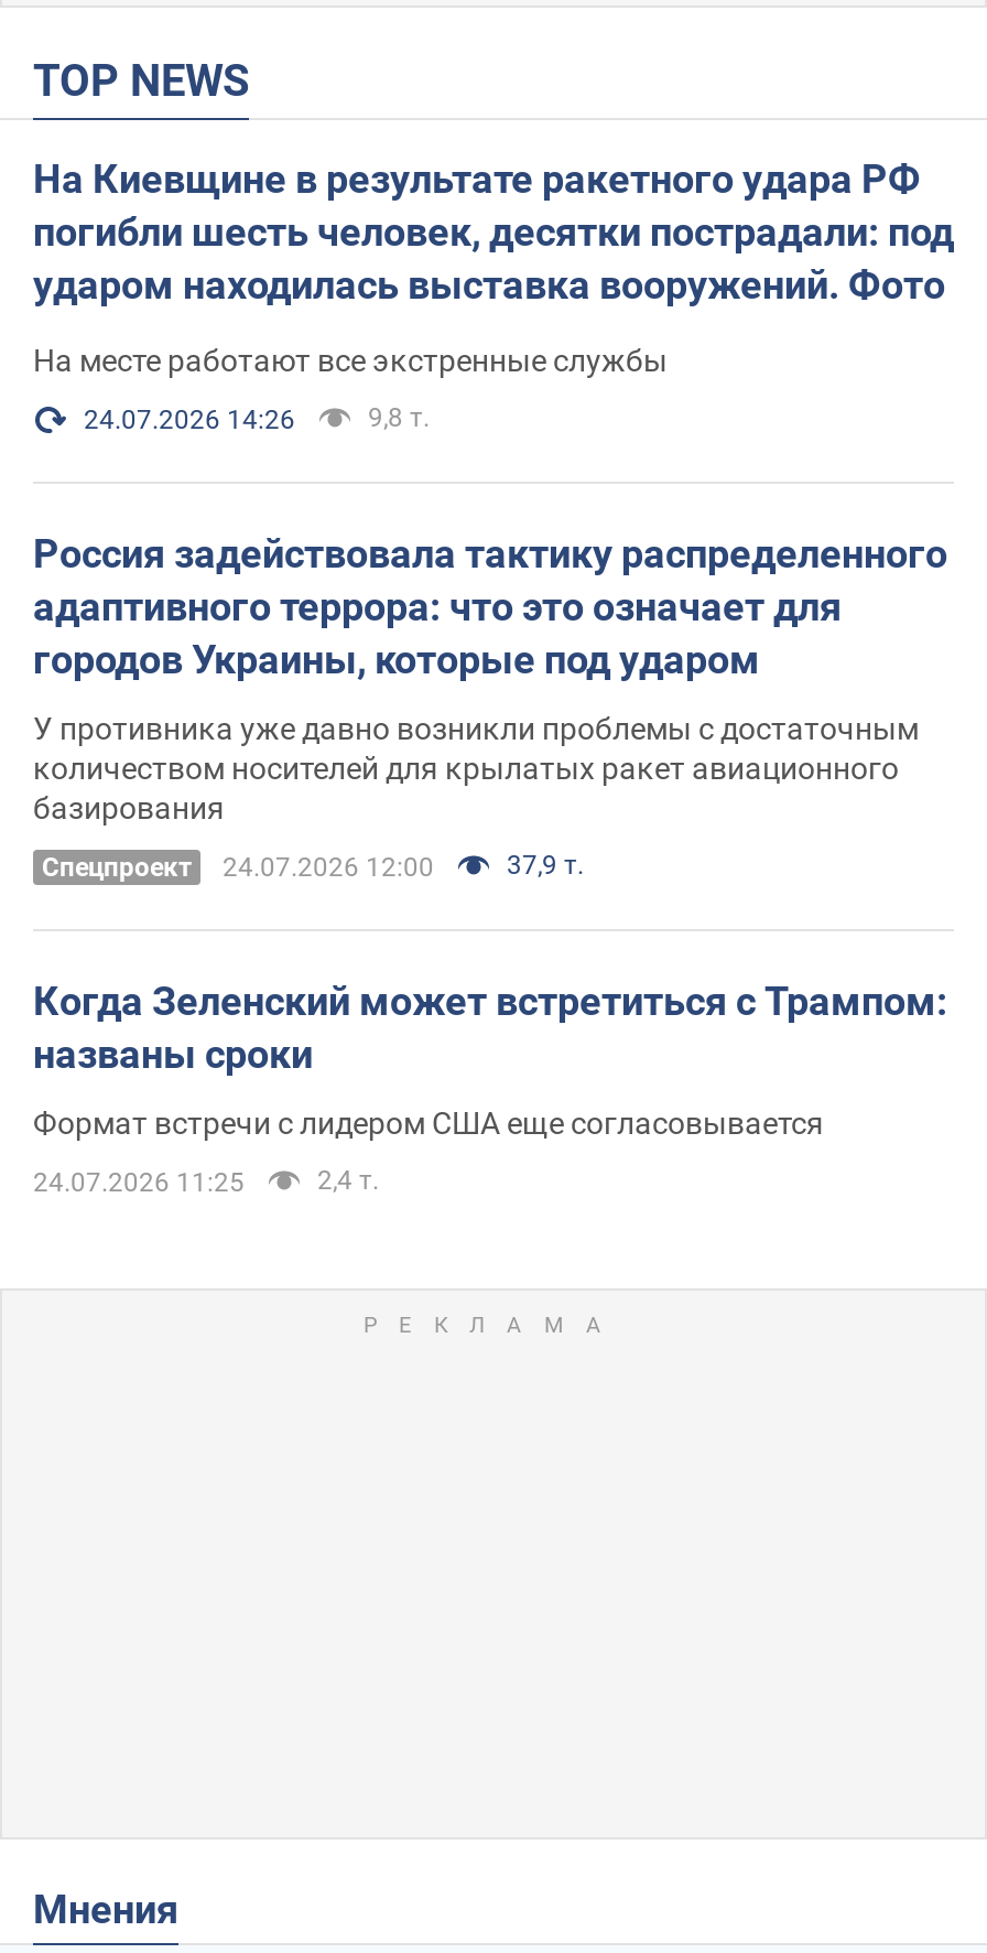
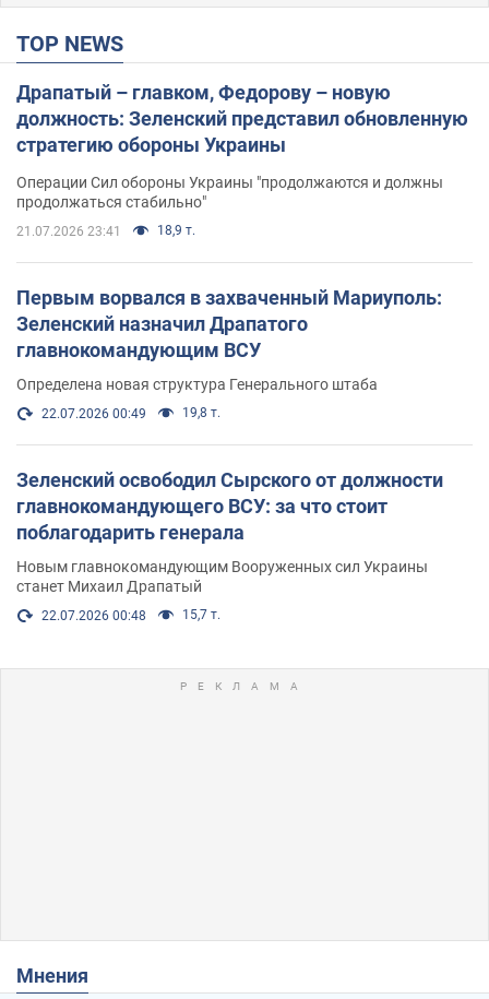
[33,154,954,306] На Киевщине в результате ракетного удара РФ | погибли шесть человек, десятки пострадали: под | ударом находилась выставка вооружений. Фото -> [16,80,468,156] Драпатый – главком, Федорову – новую | должность: Зеленский представил обновленную | стратегию обороны Украины
[33,342,668,377] На месте работают все экстренные службы -> [16,173,443,210] Операции Сил обороны Украины "продолжаются и должны | продолжаться стабильно"
[84,401,430,434] 24.07.2026 14:26 | 9,8 т. -> [16,222,195,239] 21.07.2026 23:41 | 18,9 т.
[33,529,947,681] Россия задействовала тактику распределенного | адаптивного террора: что это означает для | городов Украины, которые под ударом -> [16,286,442,361] Первым ворвался в захваченный Мариуполь: | Зеленский назначил Драпатого | главнокомандующим ВСУ
[33,710,919,824] У противника уже давно возникли проблемы с достаточным | количеством носителей для крылатых ракет авиационного | базирования -> [16,375,378,393] Определена новая структура Генерального штаба
[42,849,584,882] Спецпроект | 24.07.2026 12:00 | 37,9 т. -> [41,405,220,421] 22.07.2026 00:49 | 19,8 т.
[33,977,947,1076] Когда Зеленский может встретиться с Трампом: | названы сроки -> [16,468,443,543] Зеленский освободил Сырского от должности | главнокомандующего ВСУ: за что стоит | поблагодарить генерала
[33,1104,824,1140] Формат встречи с лидером США еще согласовывается -> [16,557,428,594] Новым главнокомандующим Вооруженных сил Украины | станет Михаил Драпатый
[33,1164,379,1197] 24.07.2026 11:25 | 2,4 т. -> [41,606,220,623] 22.07.2026 00:48 | 15,7 т.

